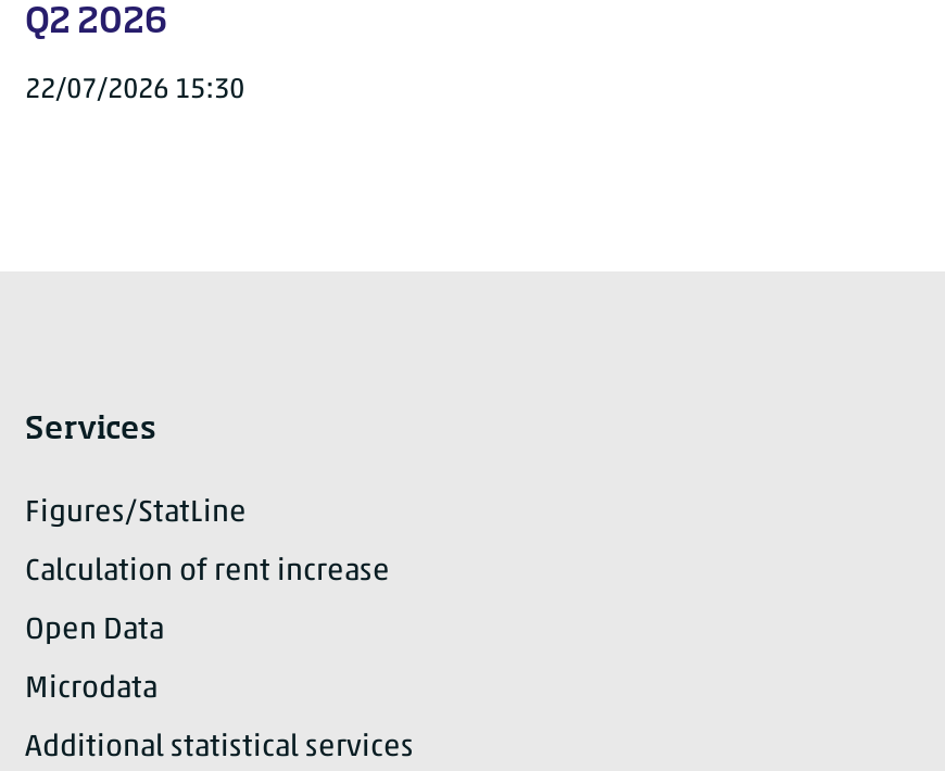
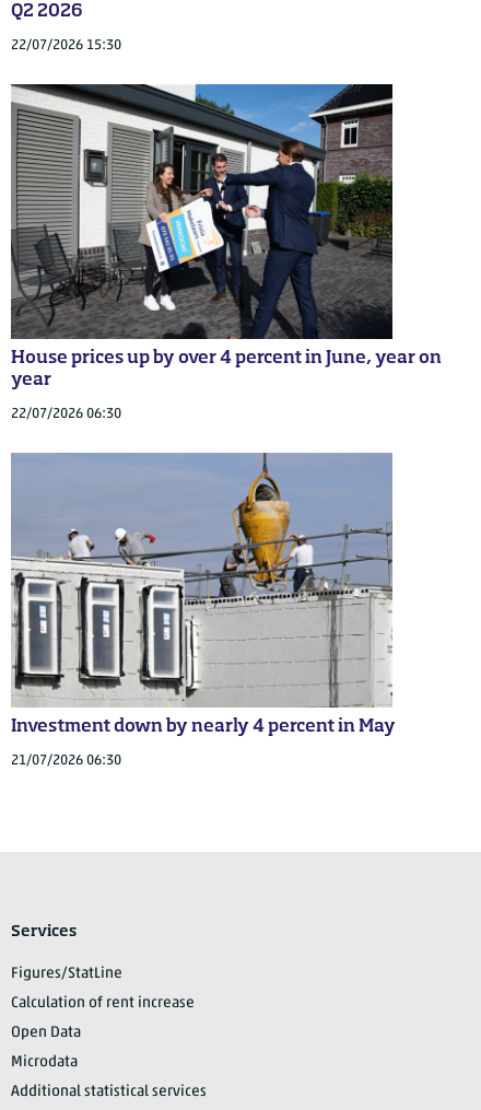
none -> [10,83,442,421] [image] | House prices up by over 4 percent in June, year on | year | 22/07/2026 06:30
none -> [11,453,396,767] [image] | Investment down by nearly 4 percent in May | 21/07/2026 06:30

